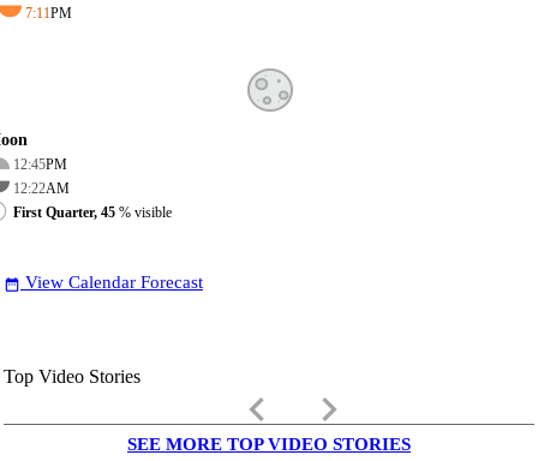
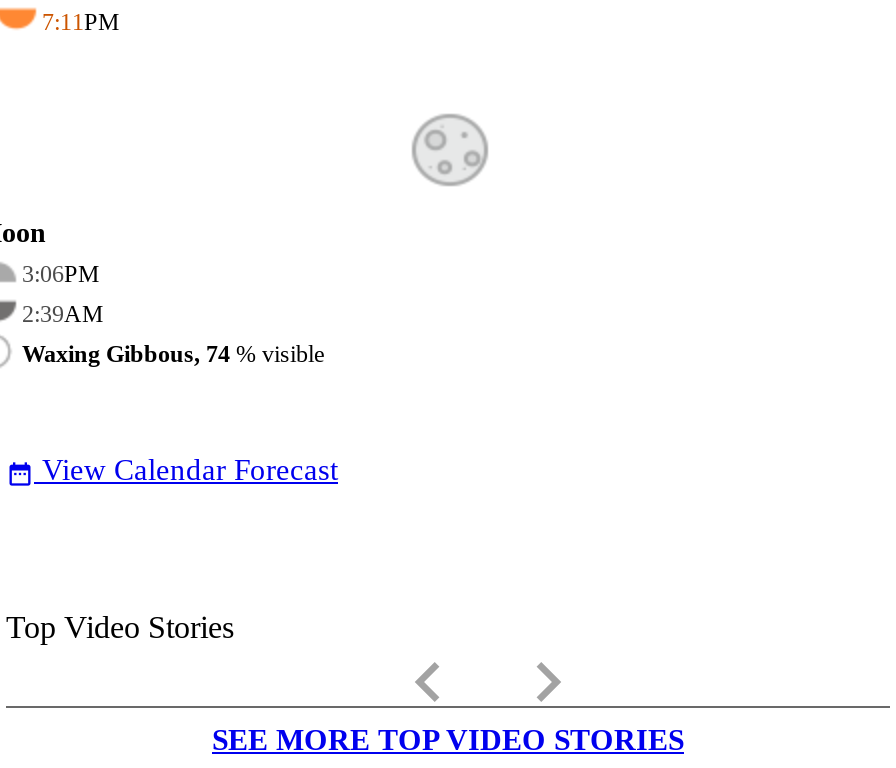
[13,156,67,173] 12:45PM -> [22,260,100,288] 3:06PM
[13,180,70,197] 12:22AM -> [22,300,104,328] 2:39AM
[13,204,172,221] First Quarter, 45% visible -> [22,340,324,368] Waxing Gibbous, 74% visible

